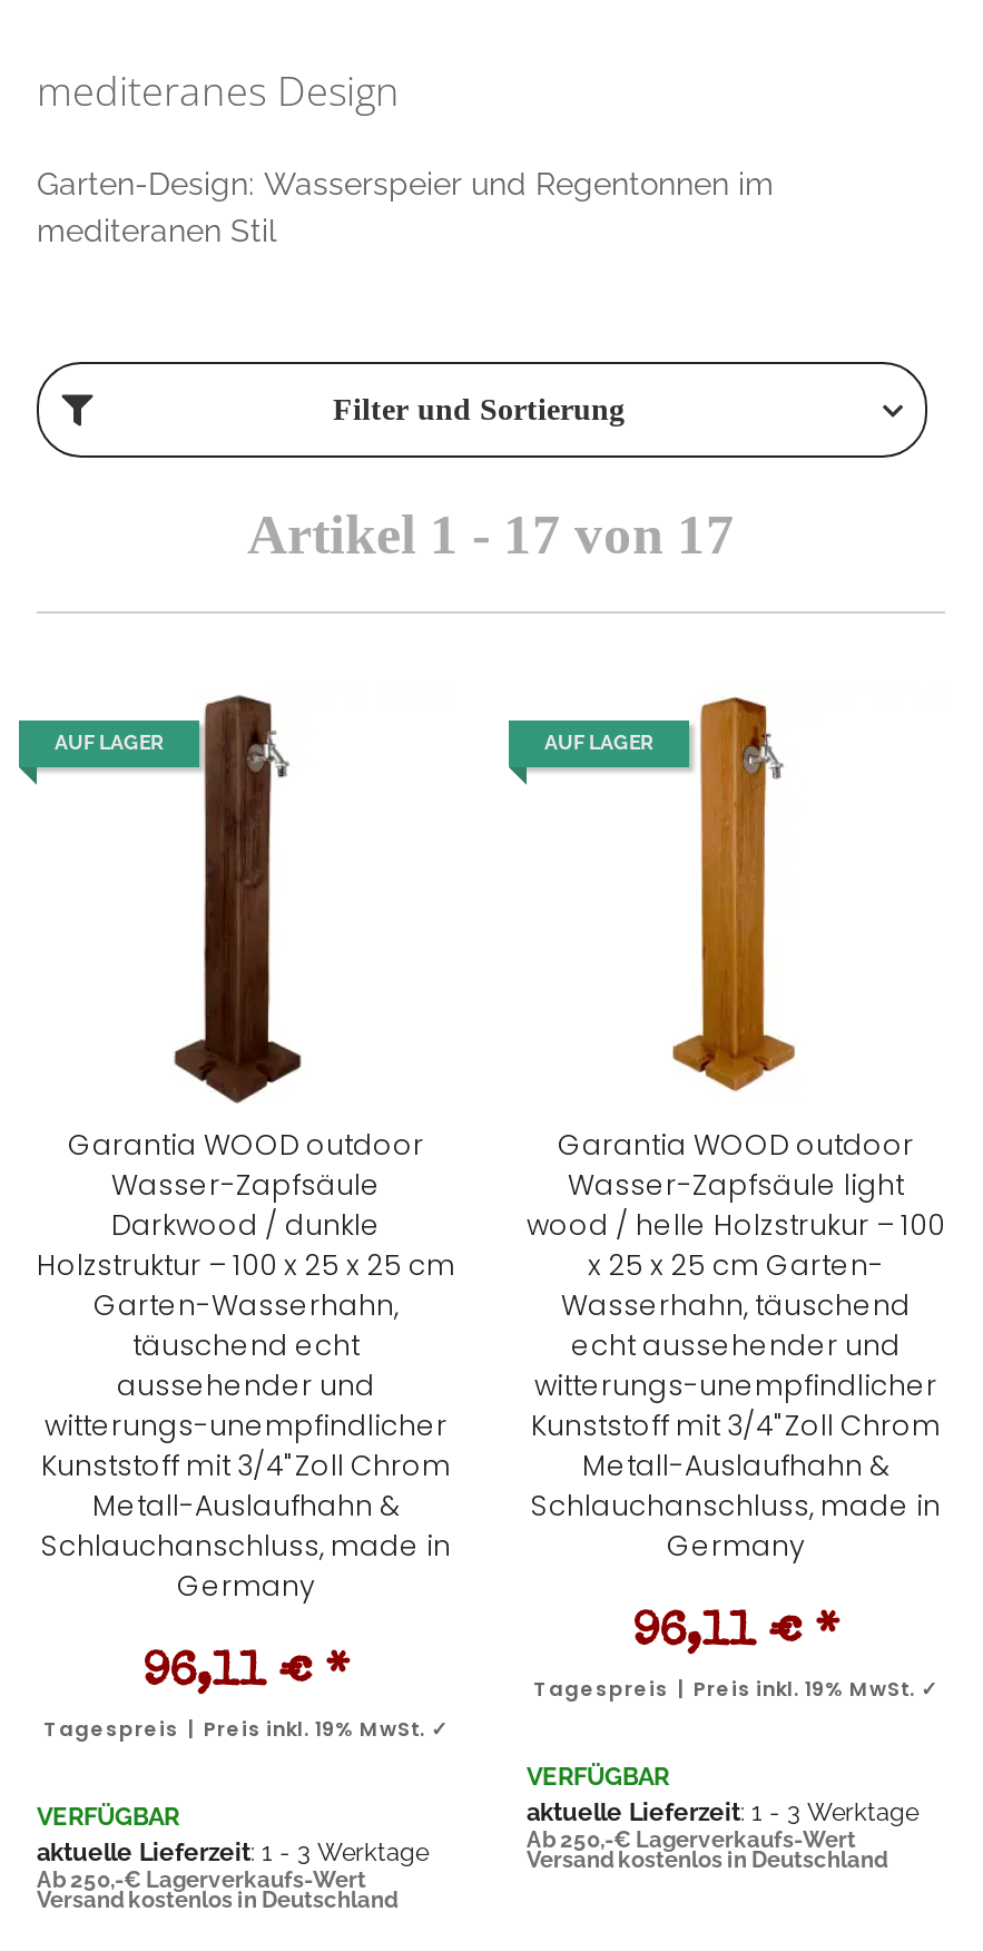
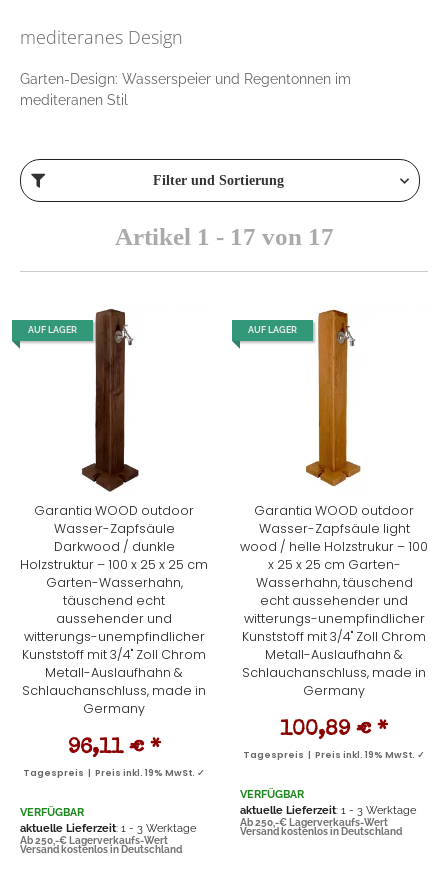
[632,1612,839,1659] 96,11 €* -> [280,720,388,741] 100,89 €*

